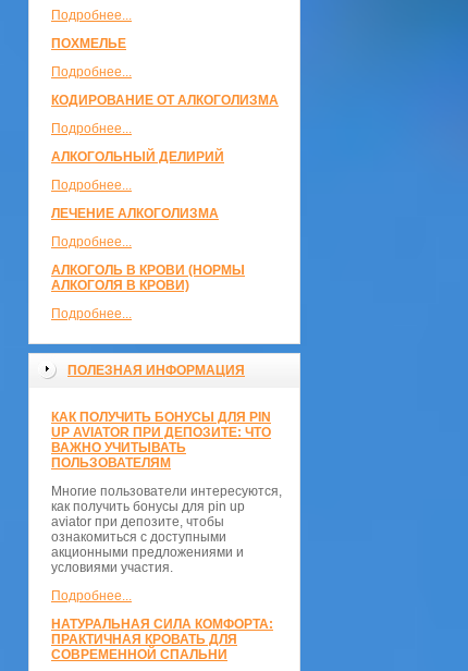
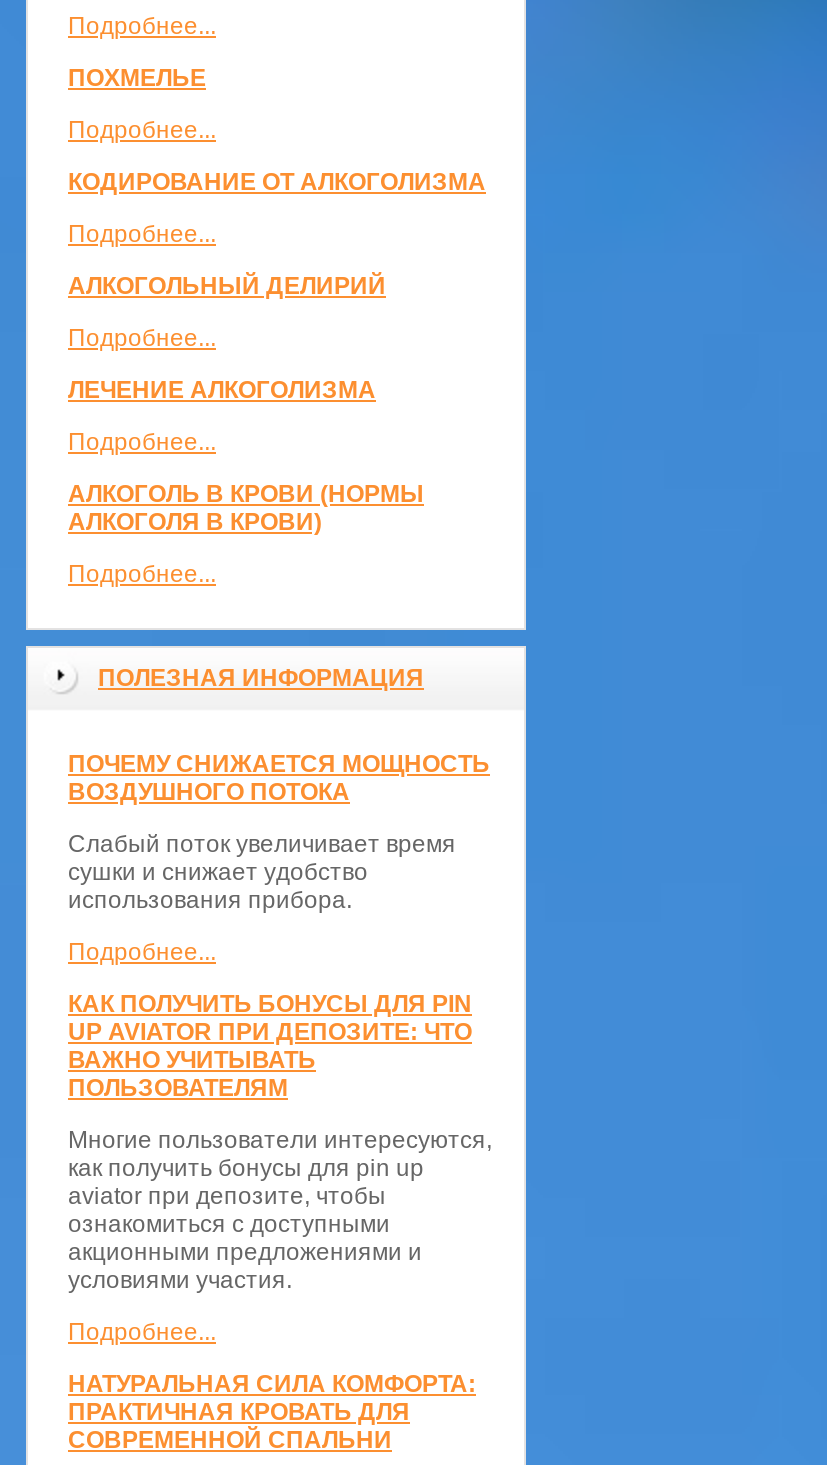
none -> [68,750,490,966] ПОЧЕМУ СНИЖАЕТСЯ МОЩНОСТЬ | ВОЗДУШНОГО ПОТОКА | Слабый поток увеличивает время | сушки и снижает удобство | использования прибора. | Подробнее...

